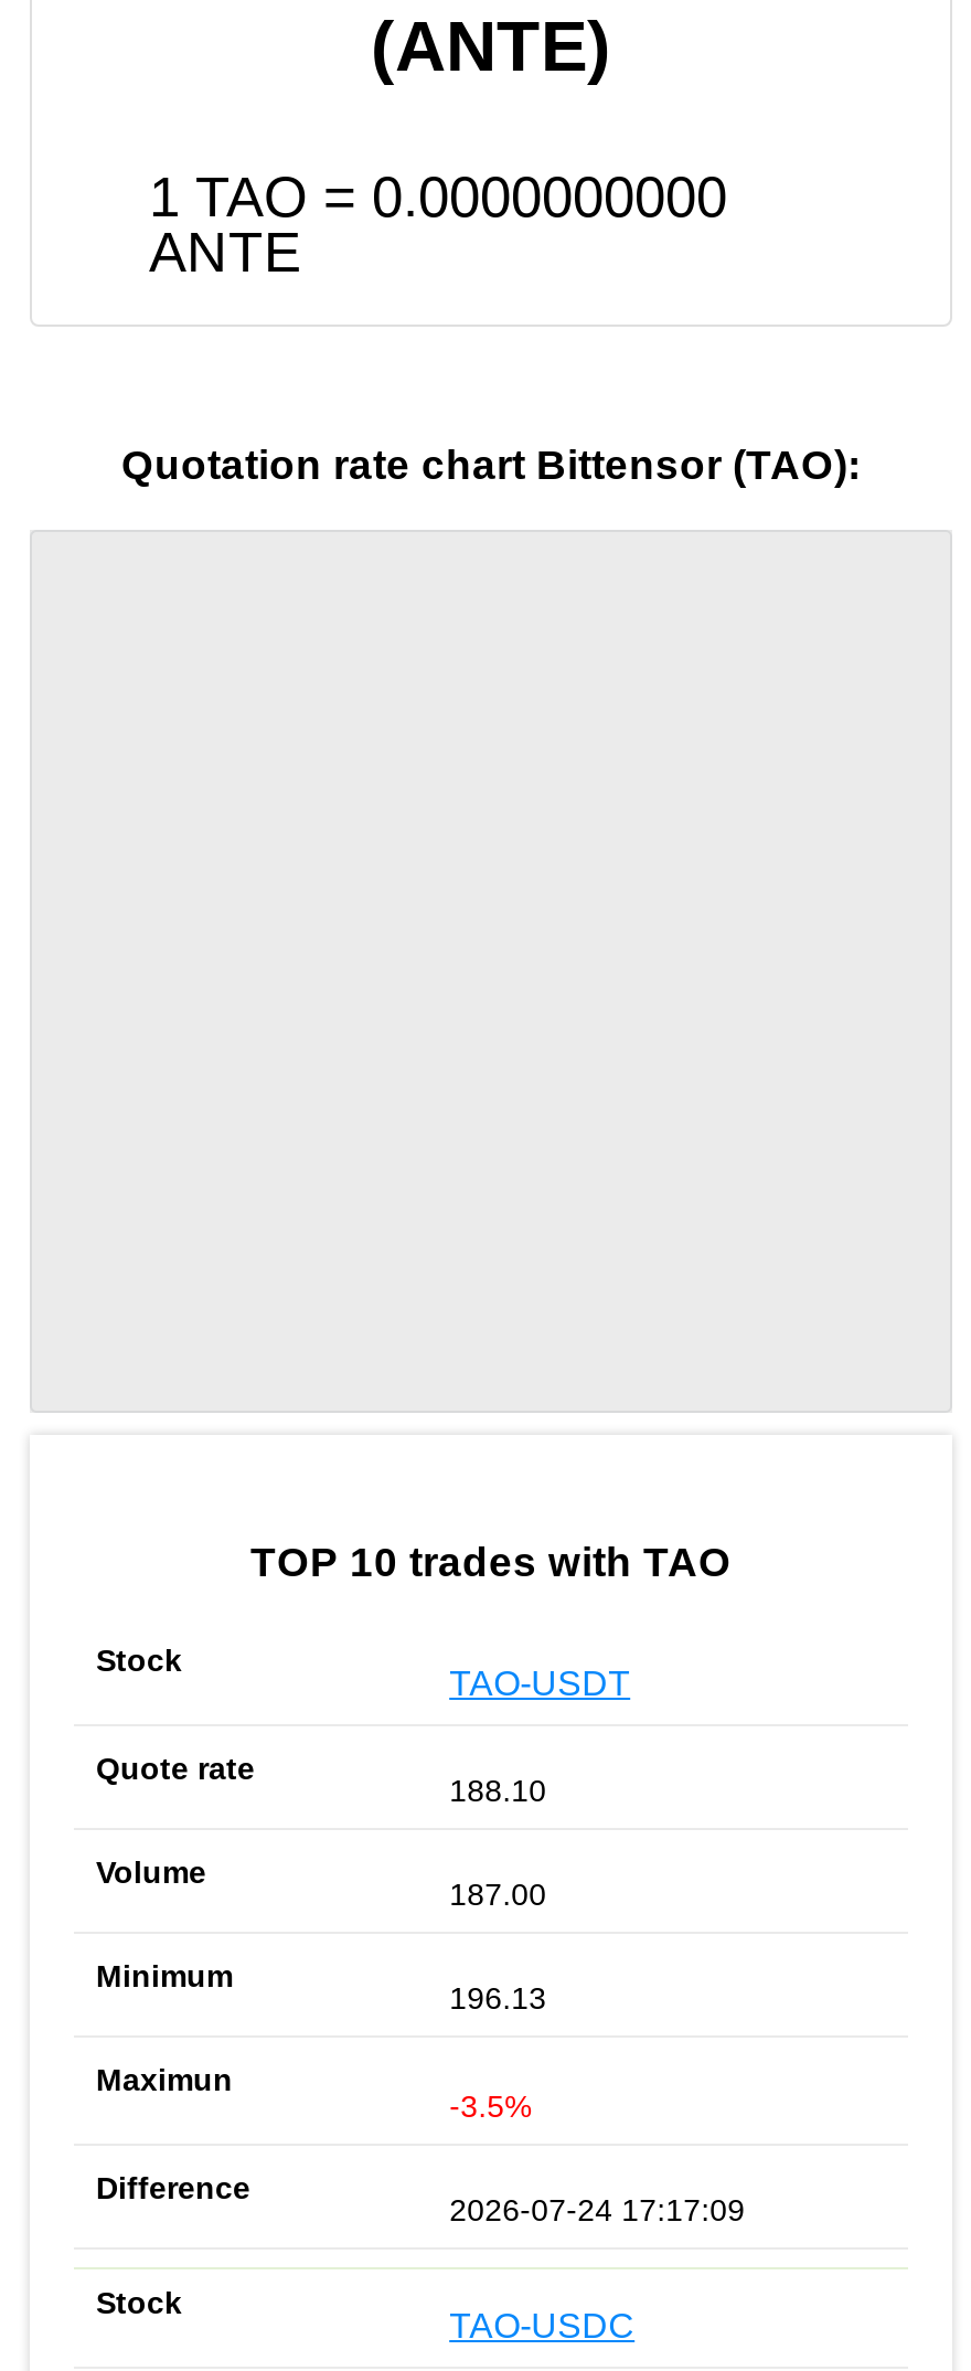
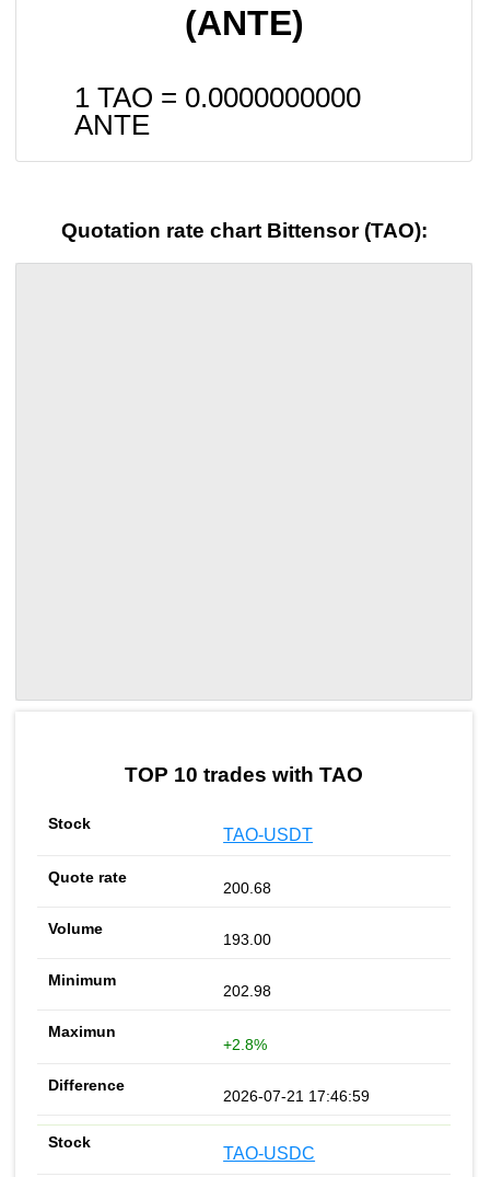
[449,1774,546,1809] 188.10 -> [223,880,271,897] 200.68
[449,1877,546,1913] 187.00 -> [223,931,271,949] 193.00
[449,1981,546,2016] 196.13 -> [223,983,271,1000] 202.98
[449,2088,531,2123] -3.5% -> [223,1035,267,1053] +2.8%
[449,2192,745,2227] 2026-07-24 17:17:09 -> [223,1087,370,1104] 2026-07-21 17:46:59

